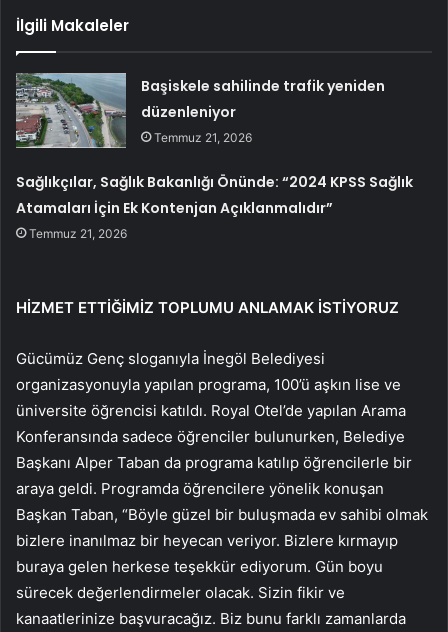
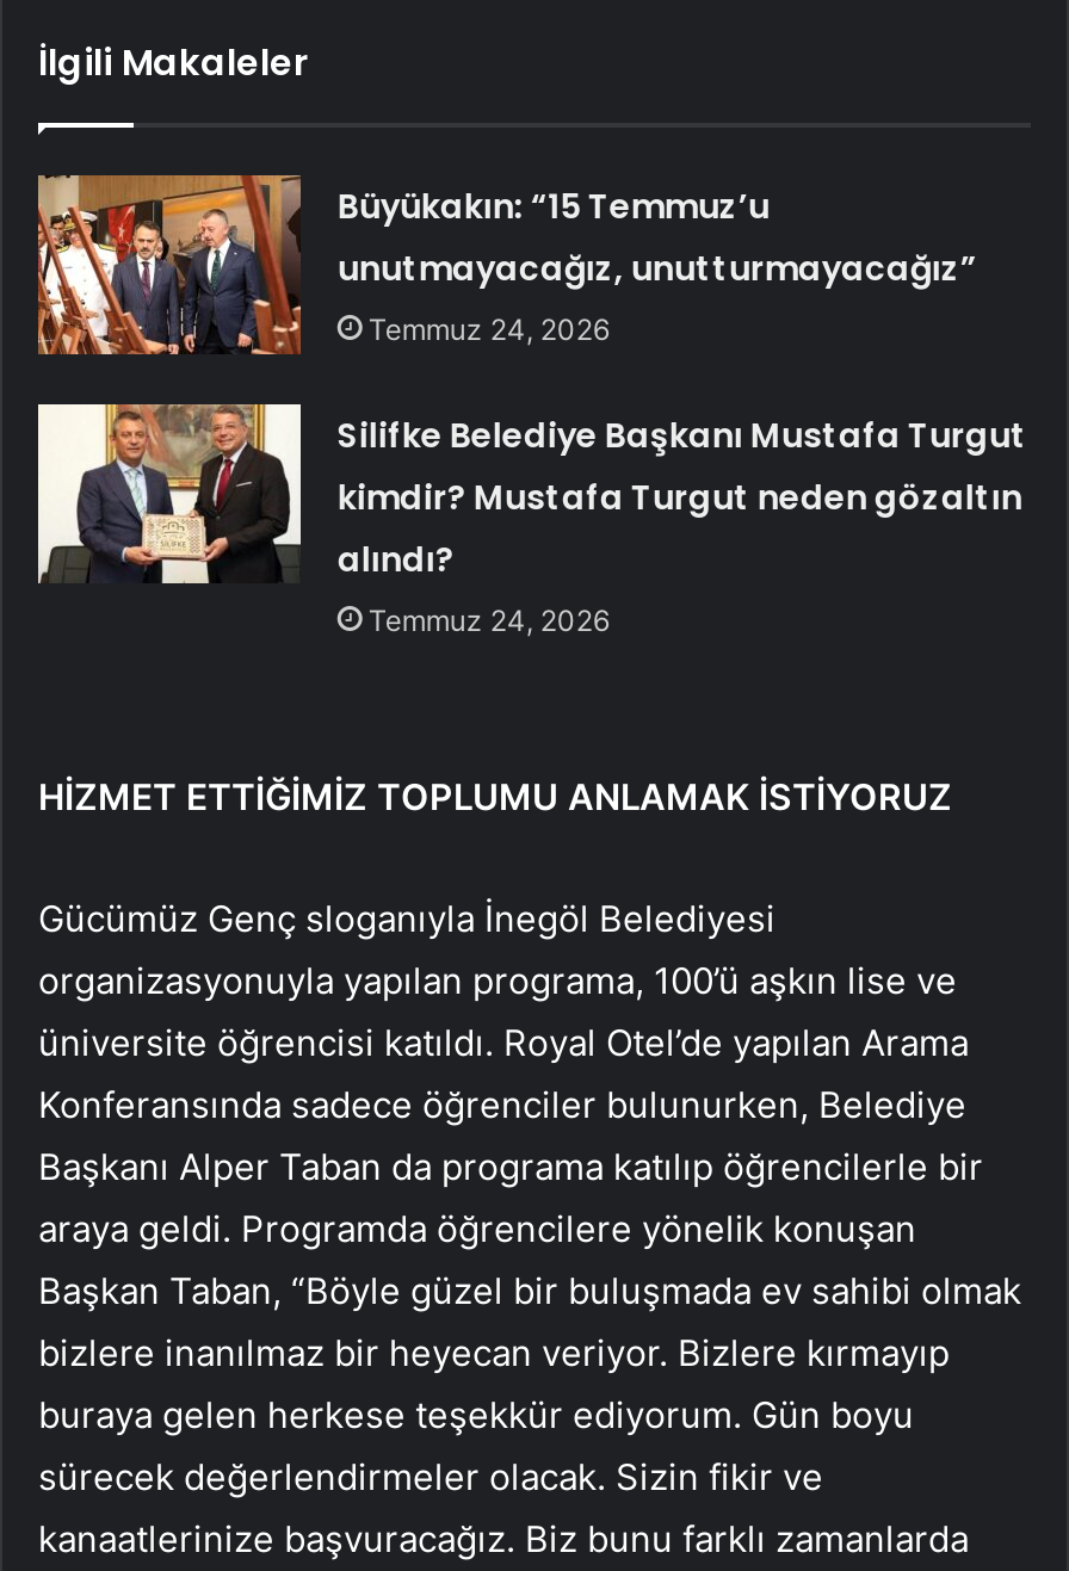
[15,72,385,149] [image] | Başiskele sahilinde trafik yeniden | düzenleniyor | Temmuz 21, 2026 -> [36,173,977,357] [image] | Büyükakın: “15 Temmuz’u | unutmayacağız, unutturmayacağız” | Temmuz 24, 2026
[16,172,413,241] Sağlıkçılar, Sağlık Bakanlığı Önünde: “2024 KPSS Sağlık | Atamaları İçin Ek Kontenjan Açıklanmalıdır” | Temmuz 21, 2026 -> [337,411,1027,638] Silifke Belediye Başkanı Mustafa Turgut | kimdir? Mustafa Turgut neden gözaltın | alındı? | Temmuz 24, 2026

